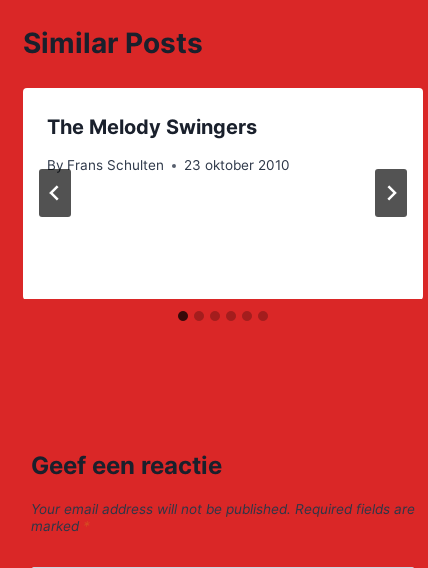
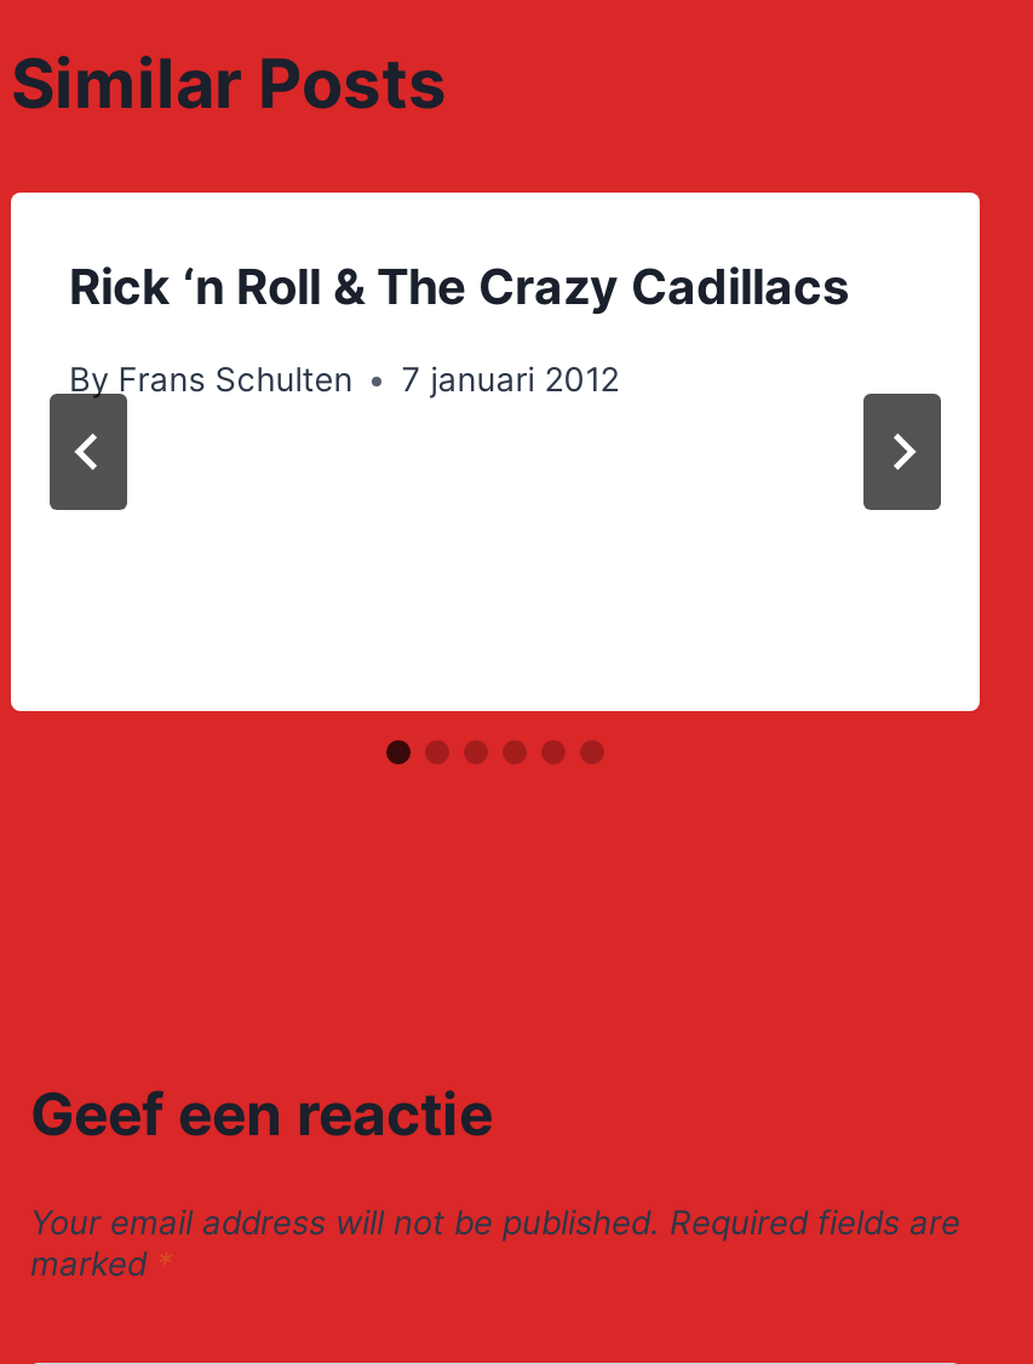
[47,115,257,139] The Melody Swingers -> [69,257,849,315] Rick ‘n Roll & The Crazy Cadillacs
[47,157,290,173] By Frans Schulten 23 oktober 2010 -> [69,360,619,399] By Frans Schulten 7 januari 2012

